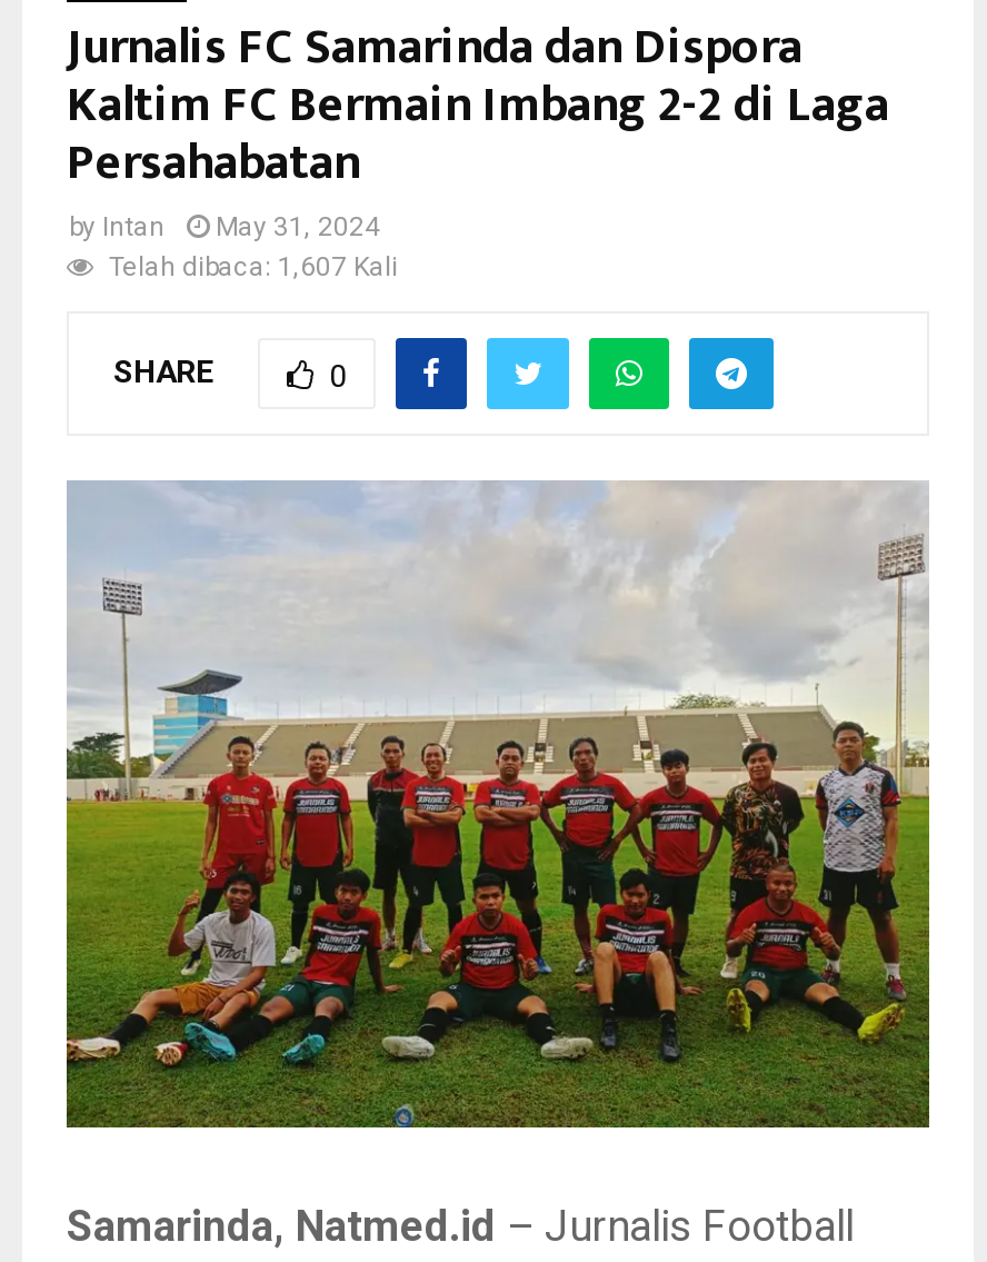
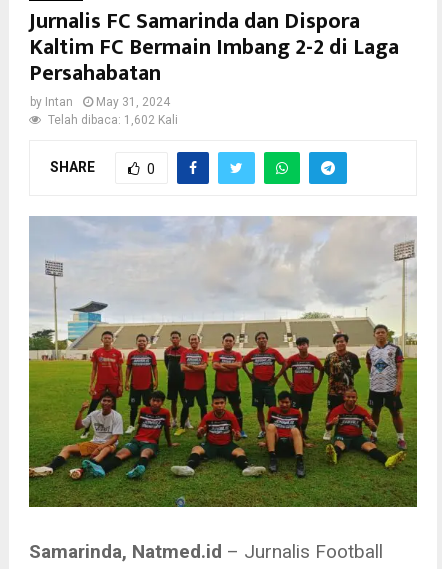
[102,251,398,282] Telah dibaca: 1,607 Kali -> [45,113,178,127] Telah dibaca: 1,602 Kali

